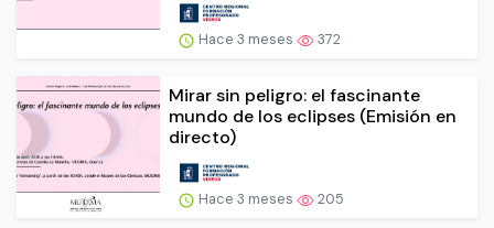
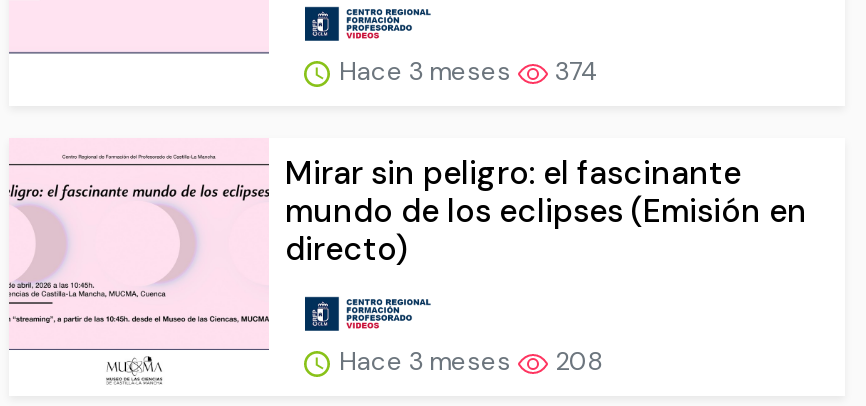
[195,30,341,48] Hace 3 meses 372 -> [333,54,599,88] Hace 3 meses 374
[195,189,344,208] Hace 3 meses 205 -> [333,344,603,378] Hace 3 meses 208

